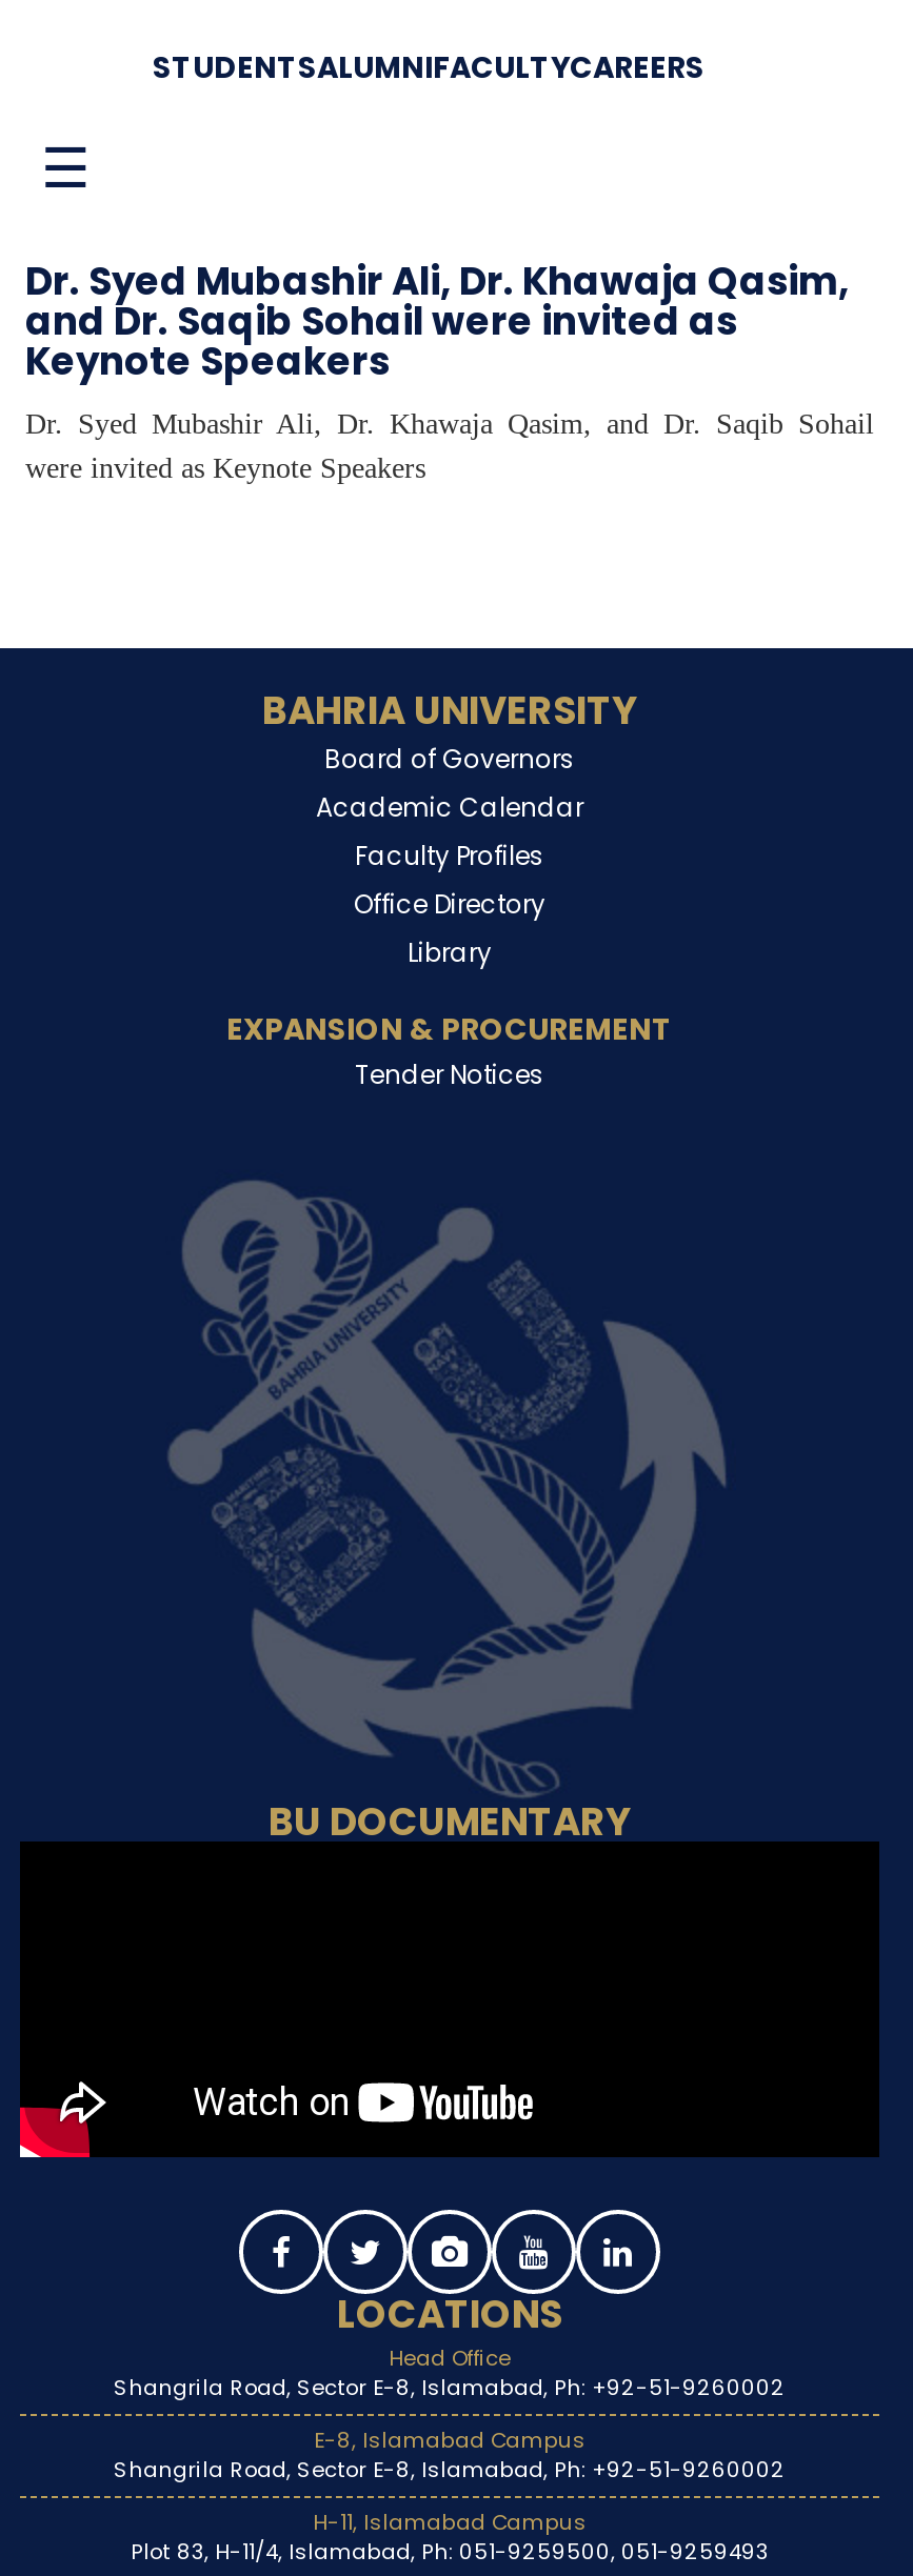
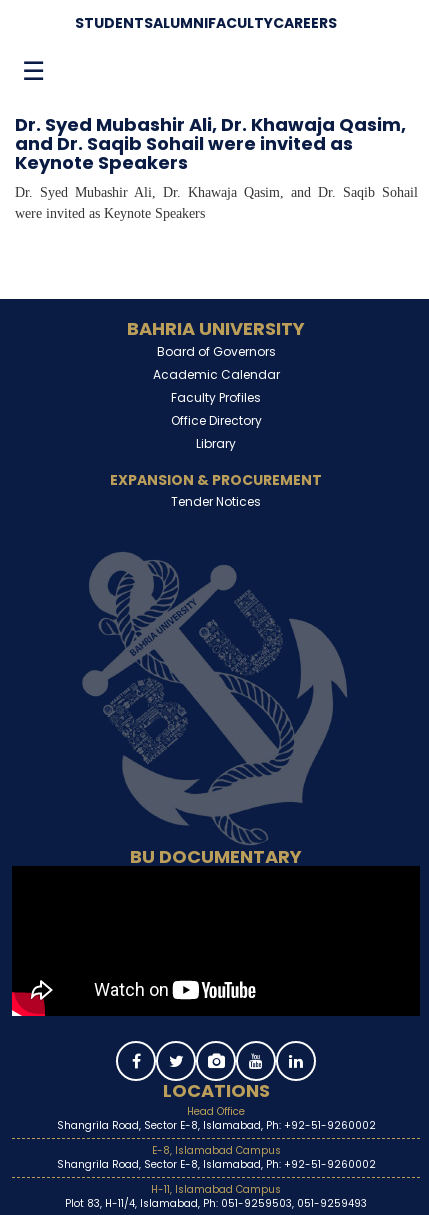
[131,2536,769,2568] Plot 83, H-11/4, Islamabad, Ph: 051-9259500, 051-9259493 -> [65,1196,367,1211] Plot 83, H-11/4, Islamabad, Ph: 051-9259503, 051-9259493

